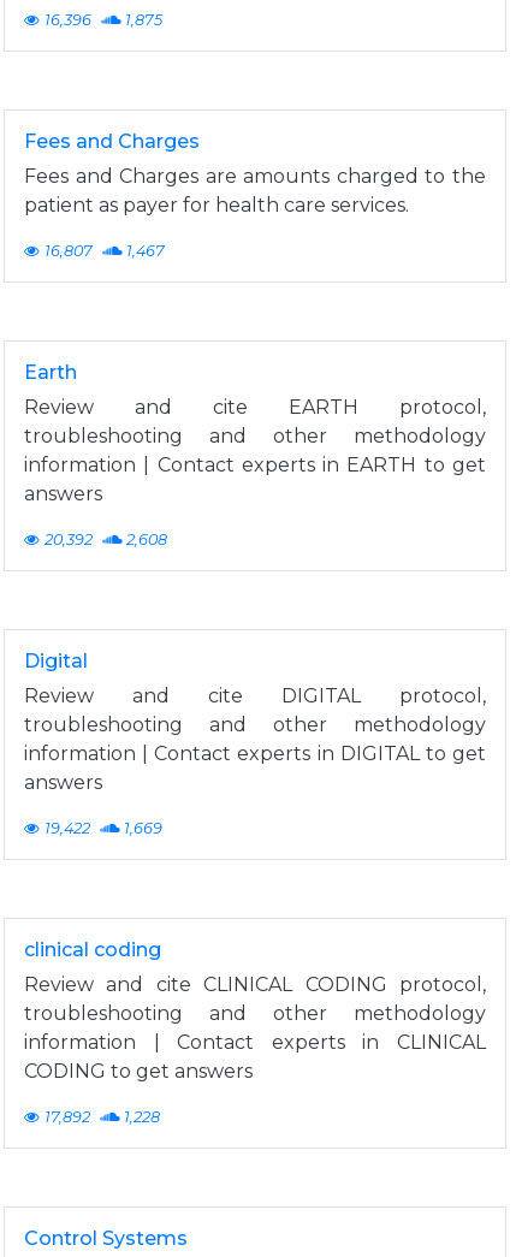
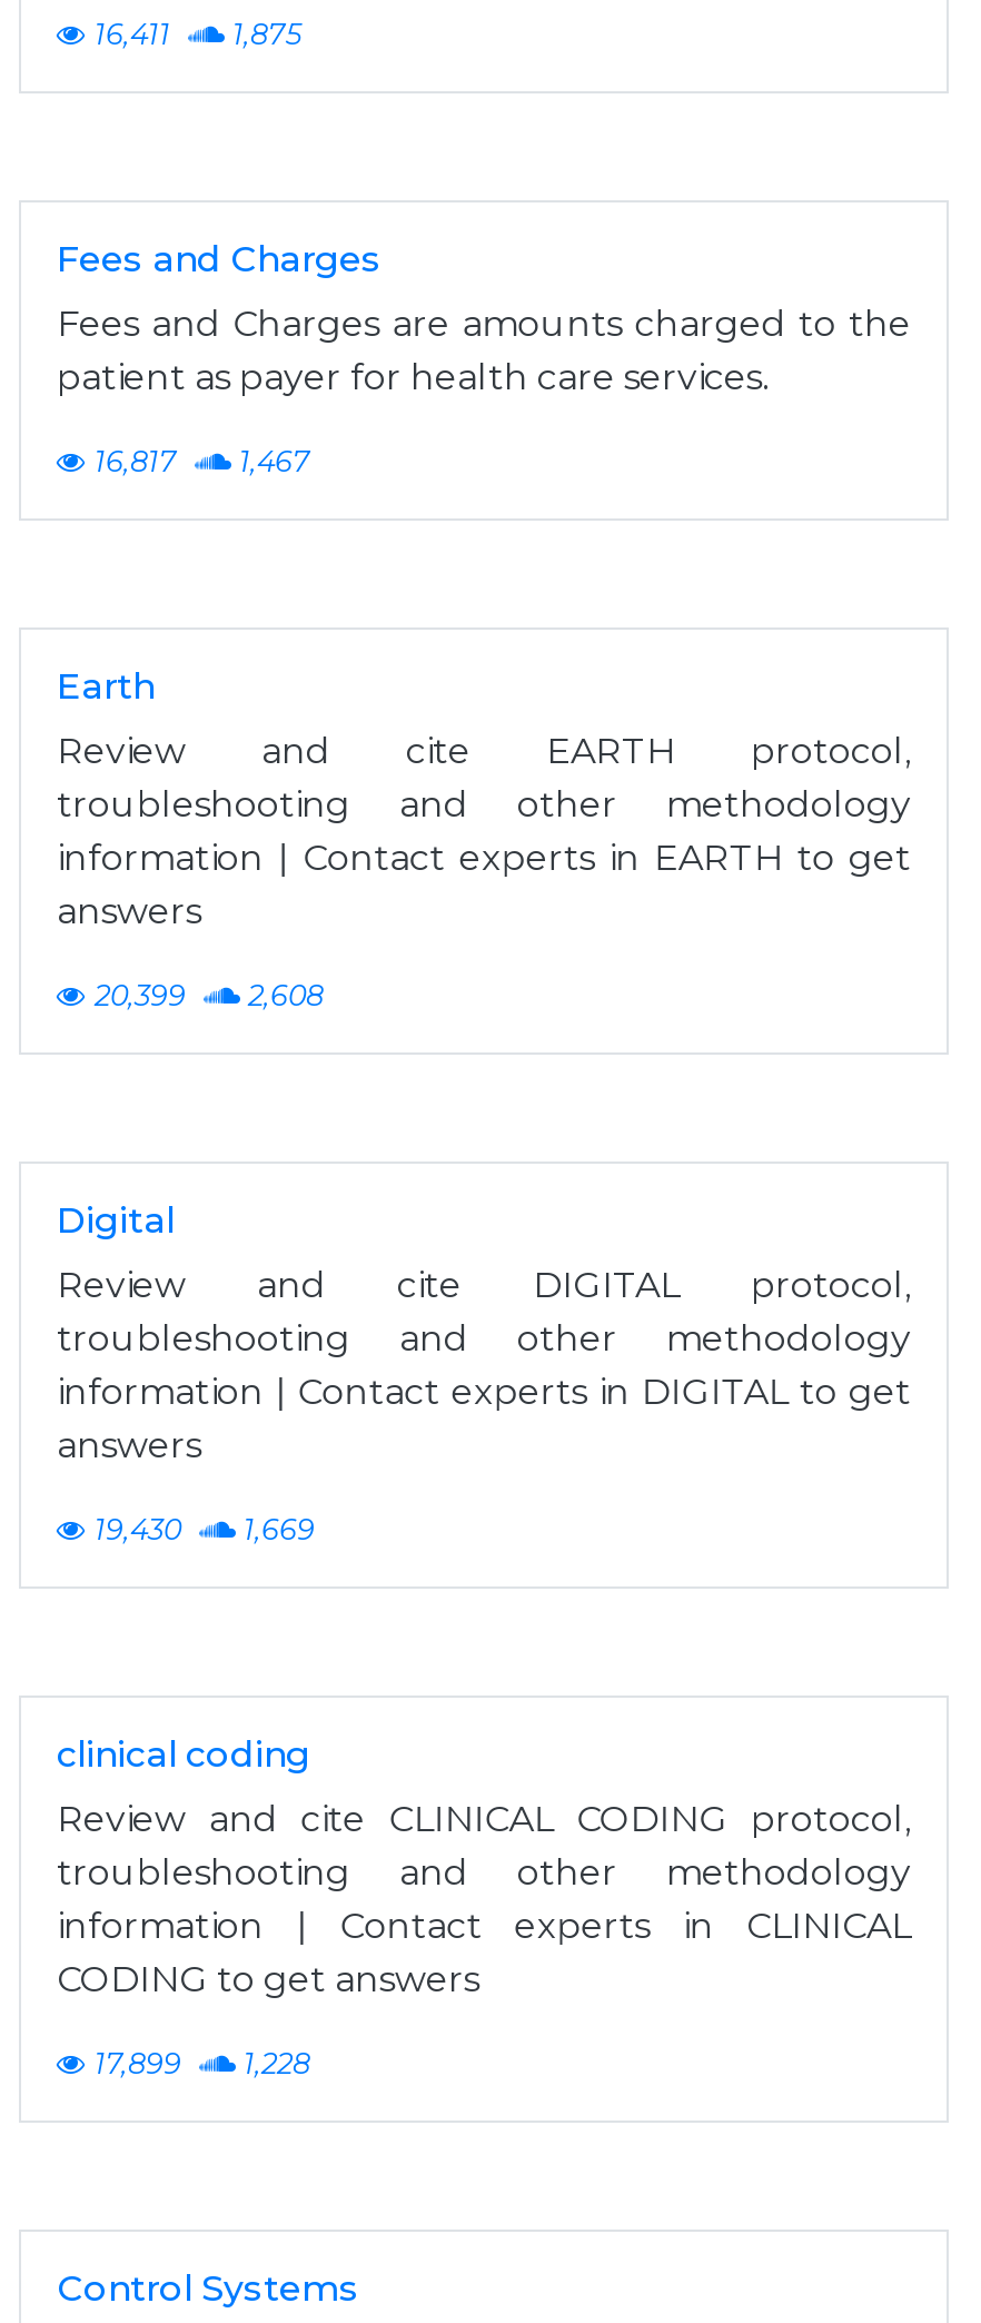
[45,10,162,29] 16,396 1,875 -> [95,17,301,51] 16,411 1,875
[45,241,165,259] 16,807 1,467 -> [95,444,310,478] 16,817 1,467
[45,530,167,548] 20,392 2,608 -> [95,978,324,1012] 20,399 2,608
[45,819,162,837] 19,422 1,669 -> [95,1512,315,1546] 19,430 1,669
[45,1107,160,1126] 17,892 1,228 -> [95,2046,310,2080] 17,899 1,228

